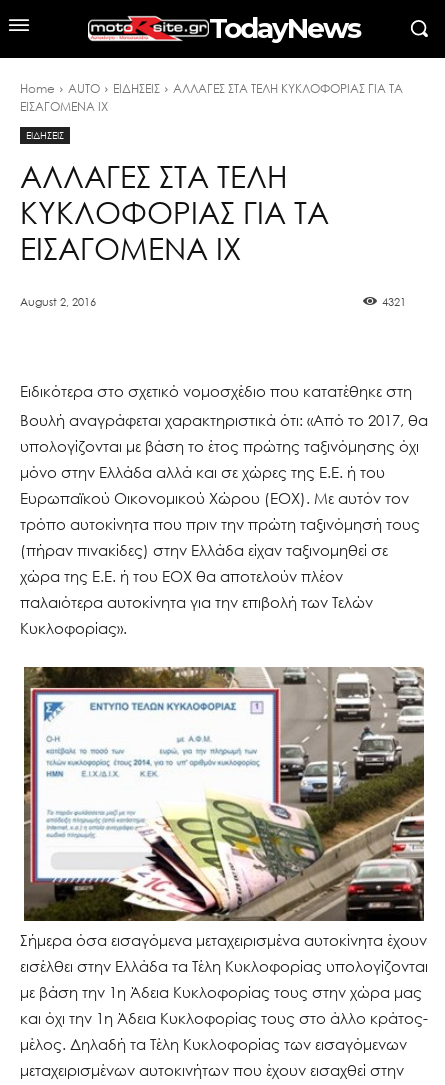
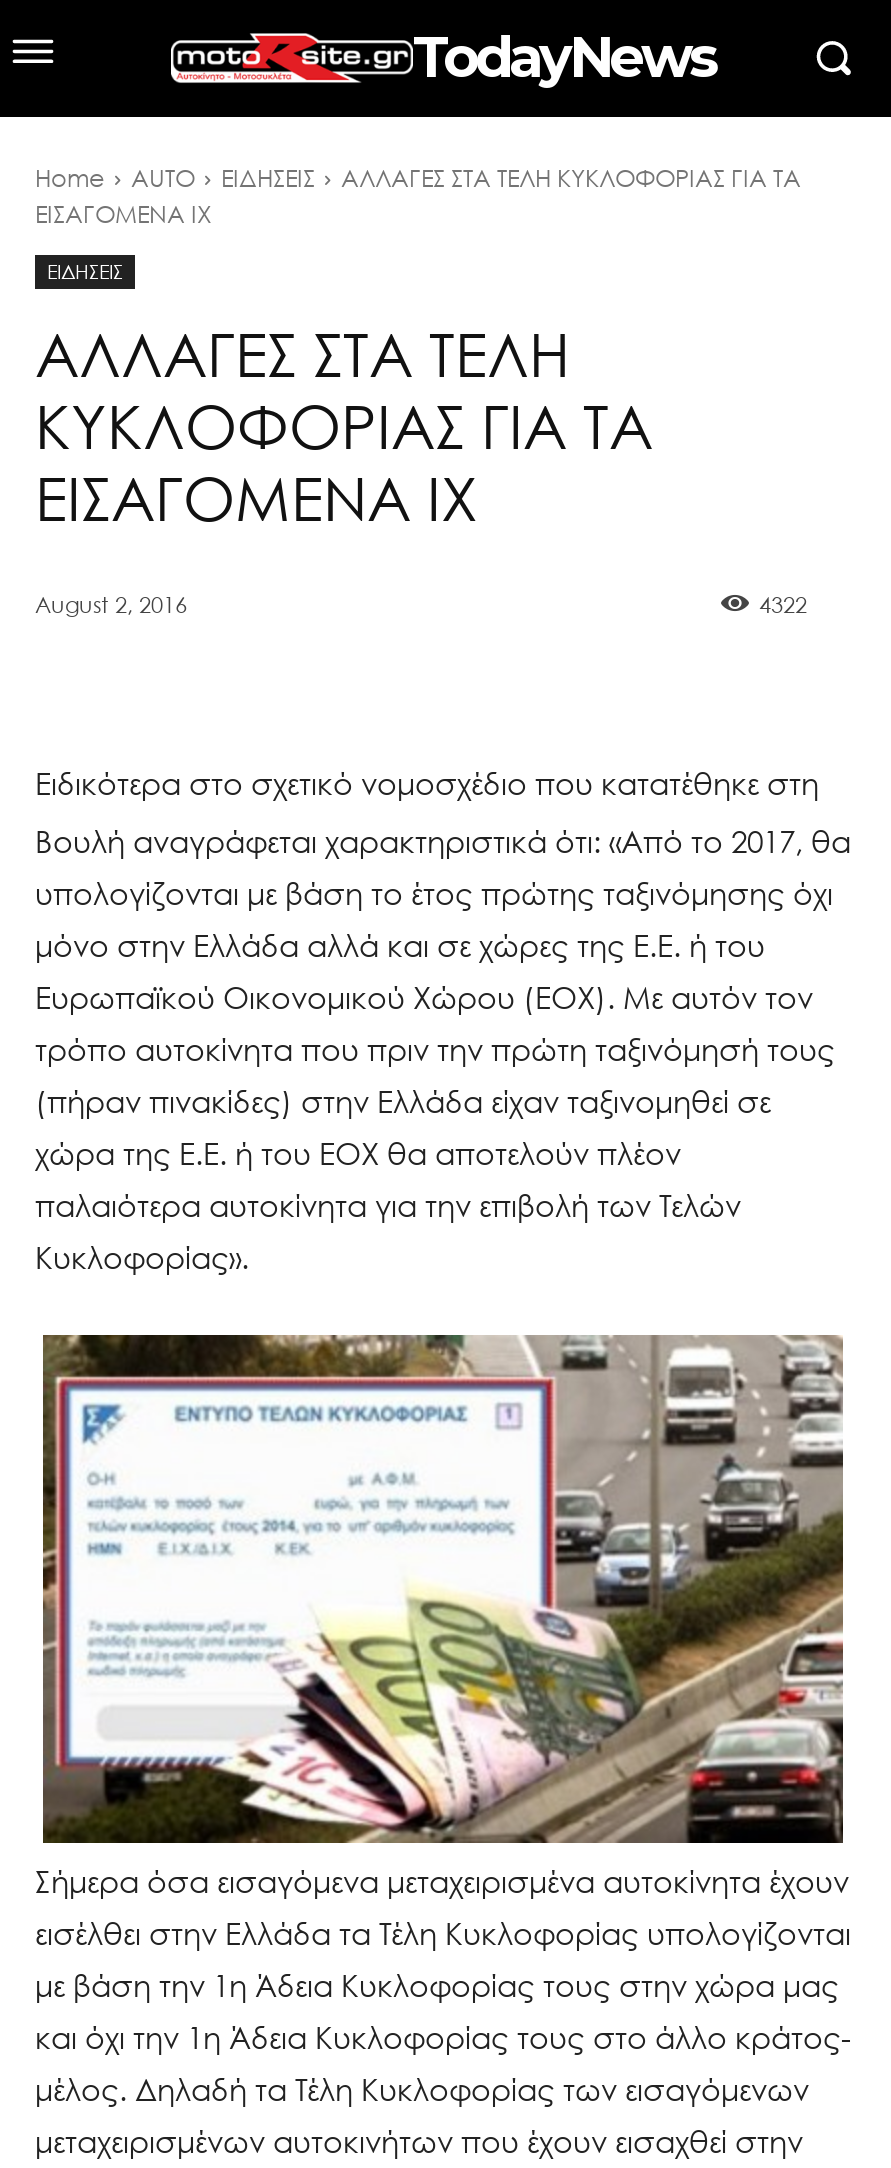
[382,295,406,308] 4321 -> [759,591,807,617] 4322

